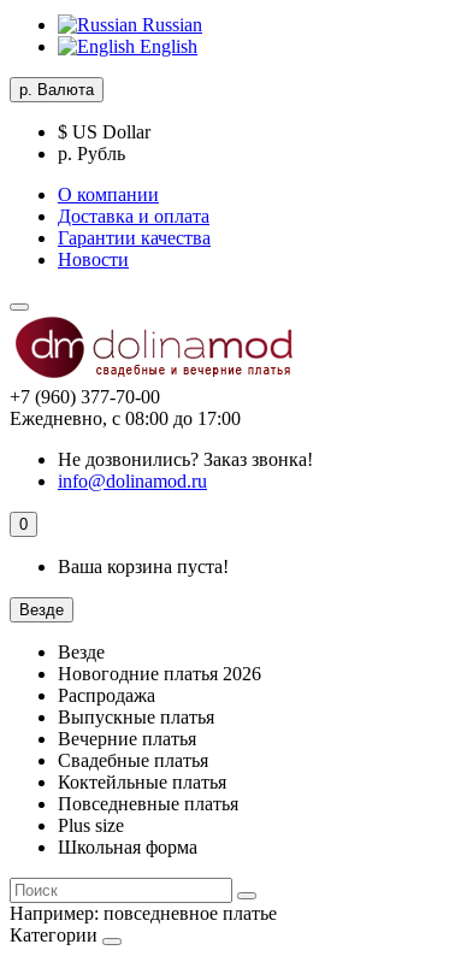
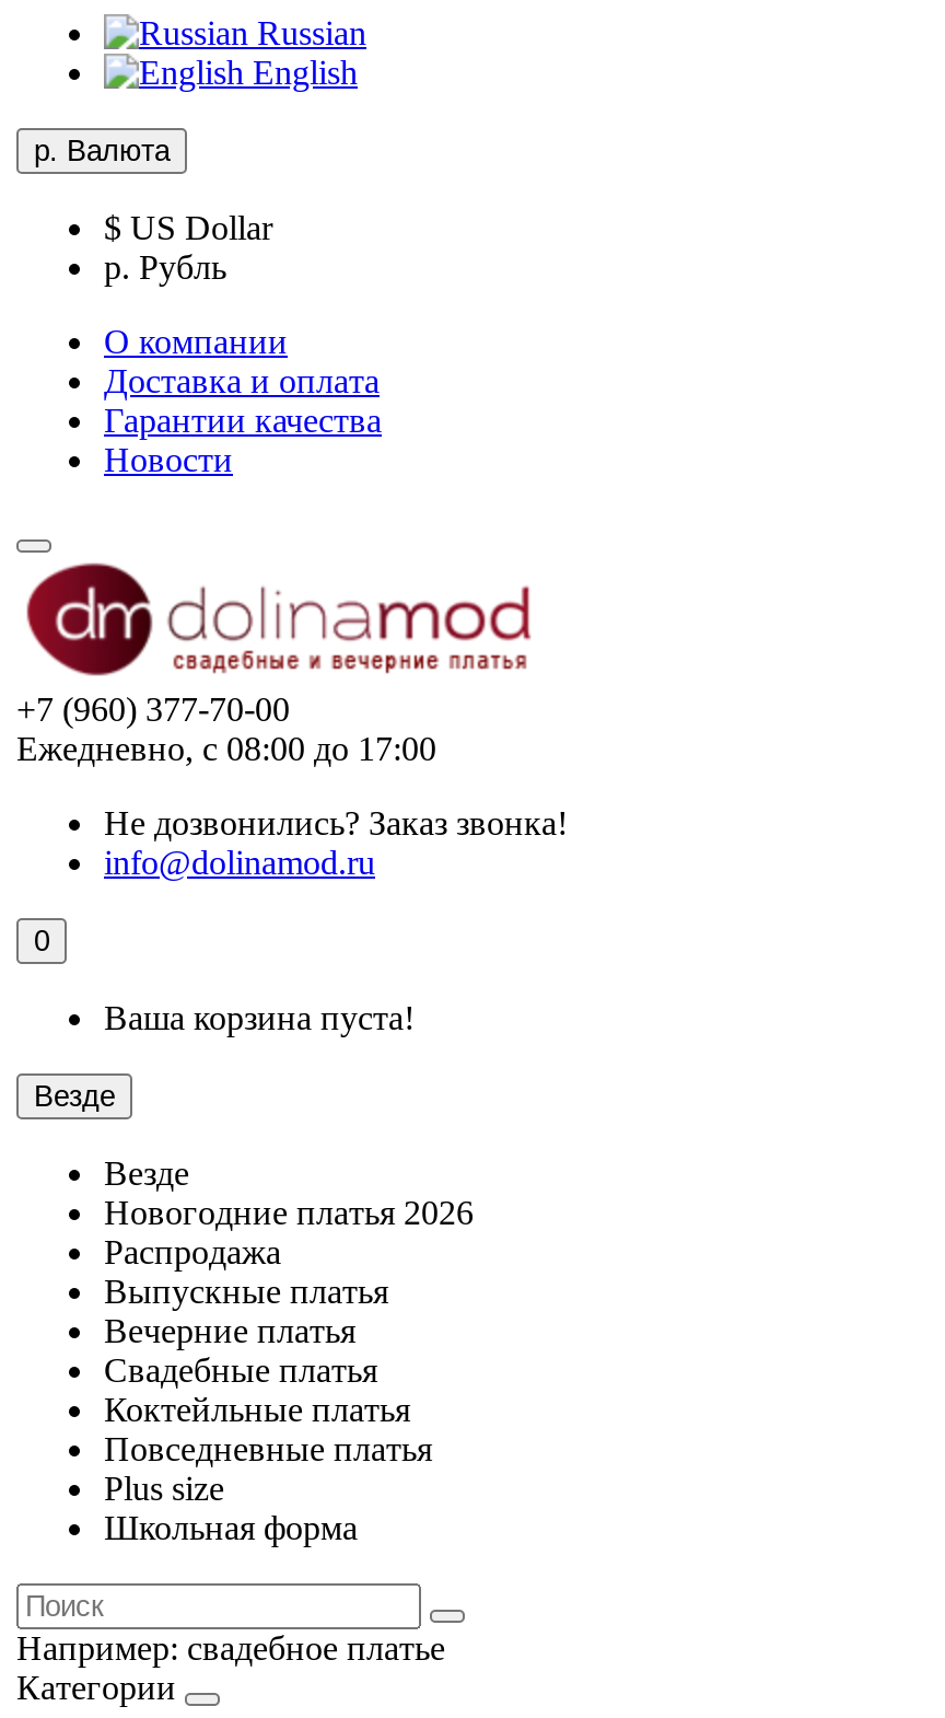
[10,903,277,923] Например:повседневное платье -> [16,1629,445,1667] Например:свадебное платье

